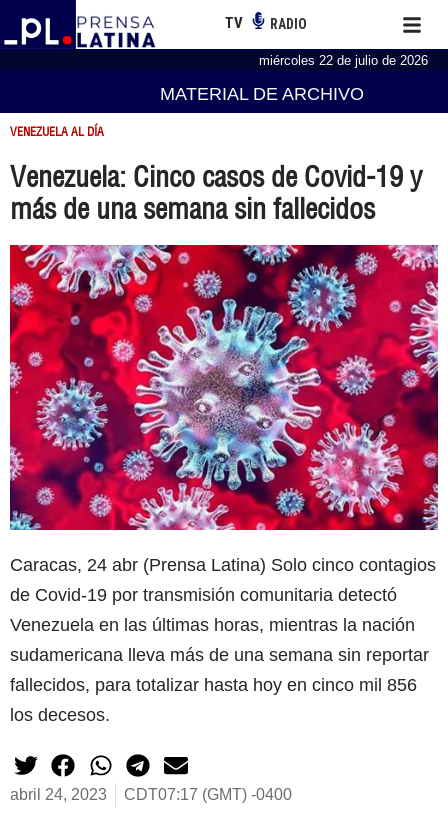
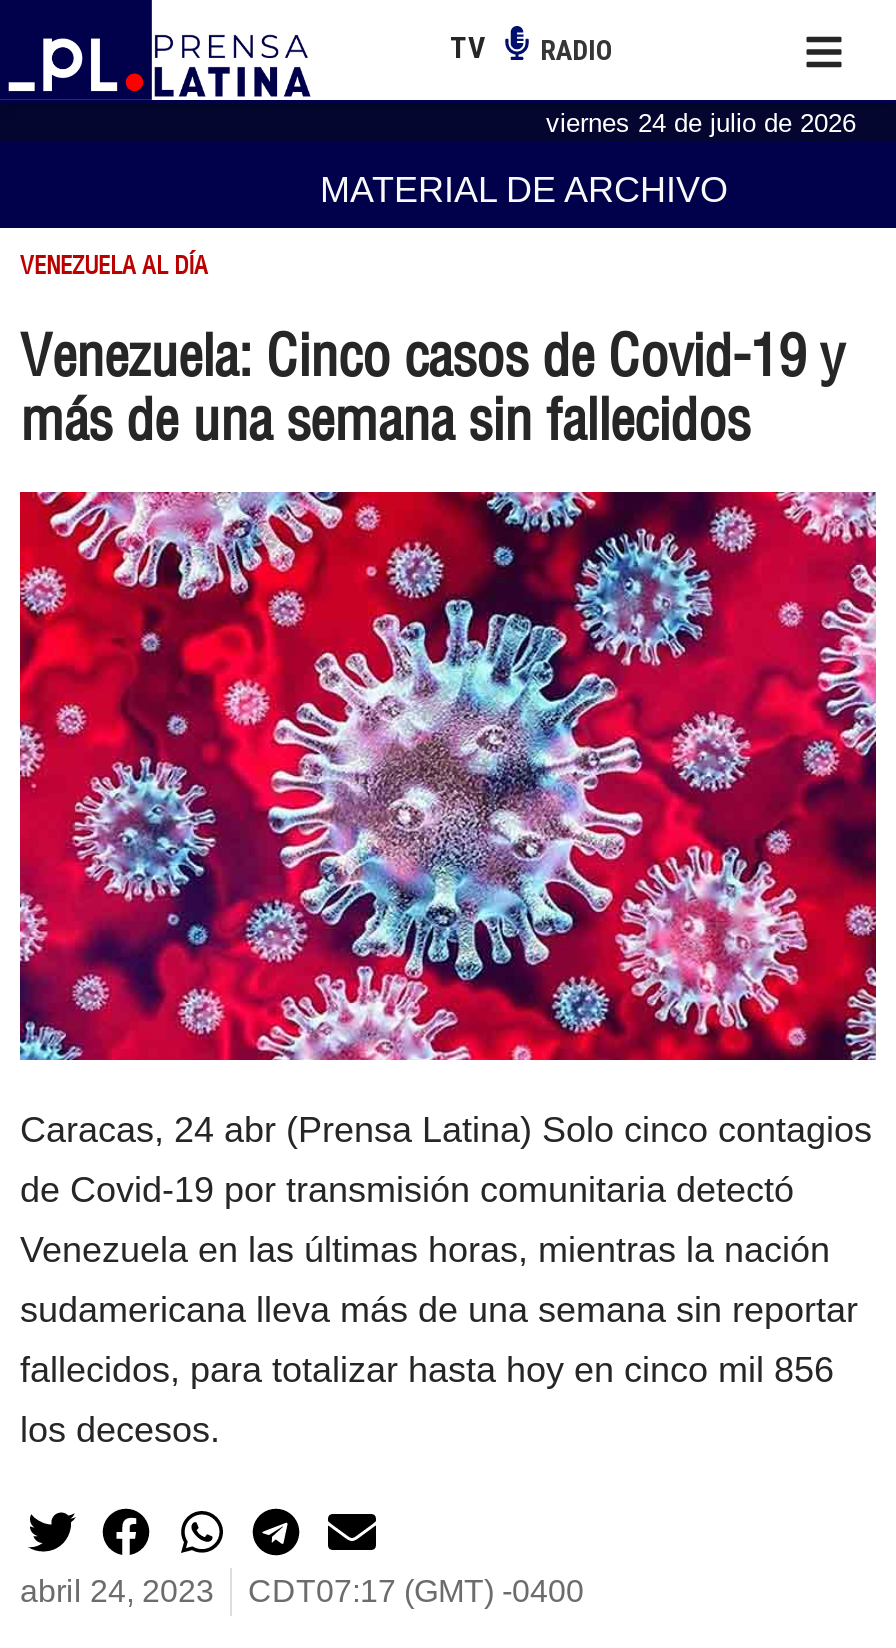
[259,53,428,68] miércoles 22 de julio de 2026 -> [546,107,856,137] viernes 24 de julio de 2026

